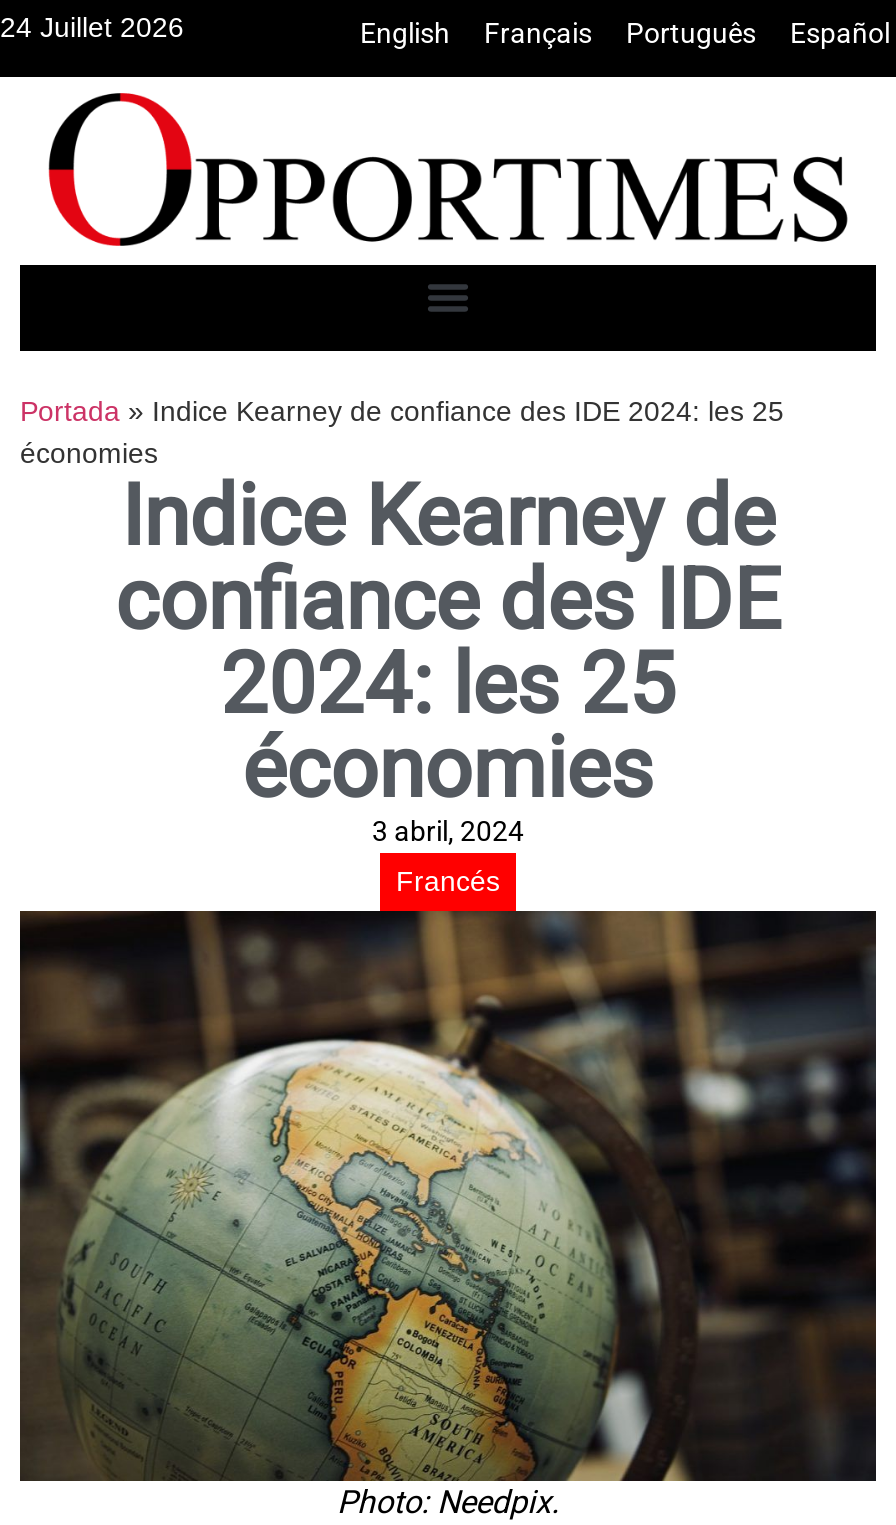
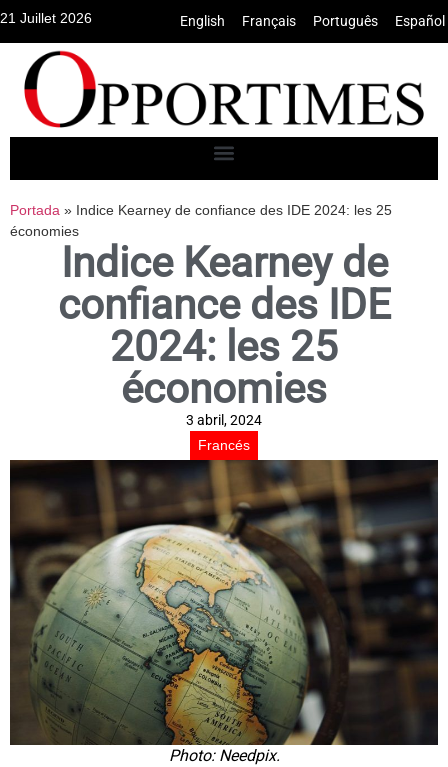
[0,11,184,43] 24 Juillet 2026 -> [0,10,92,26] 21 Juillet 2026

